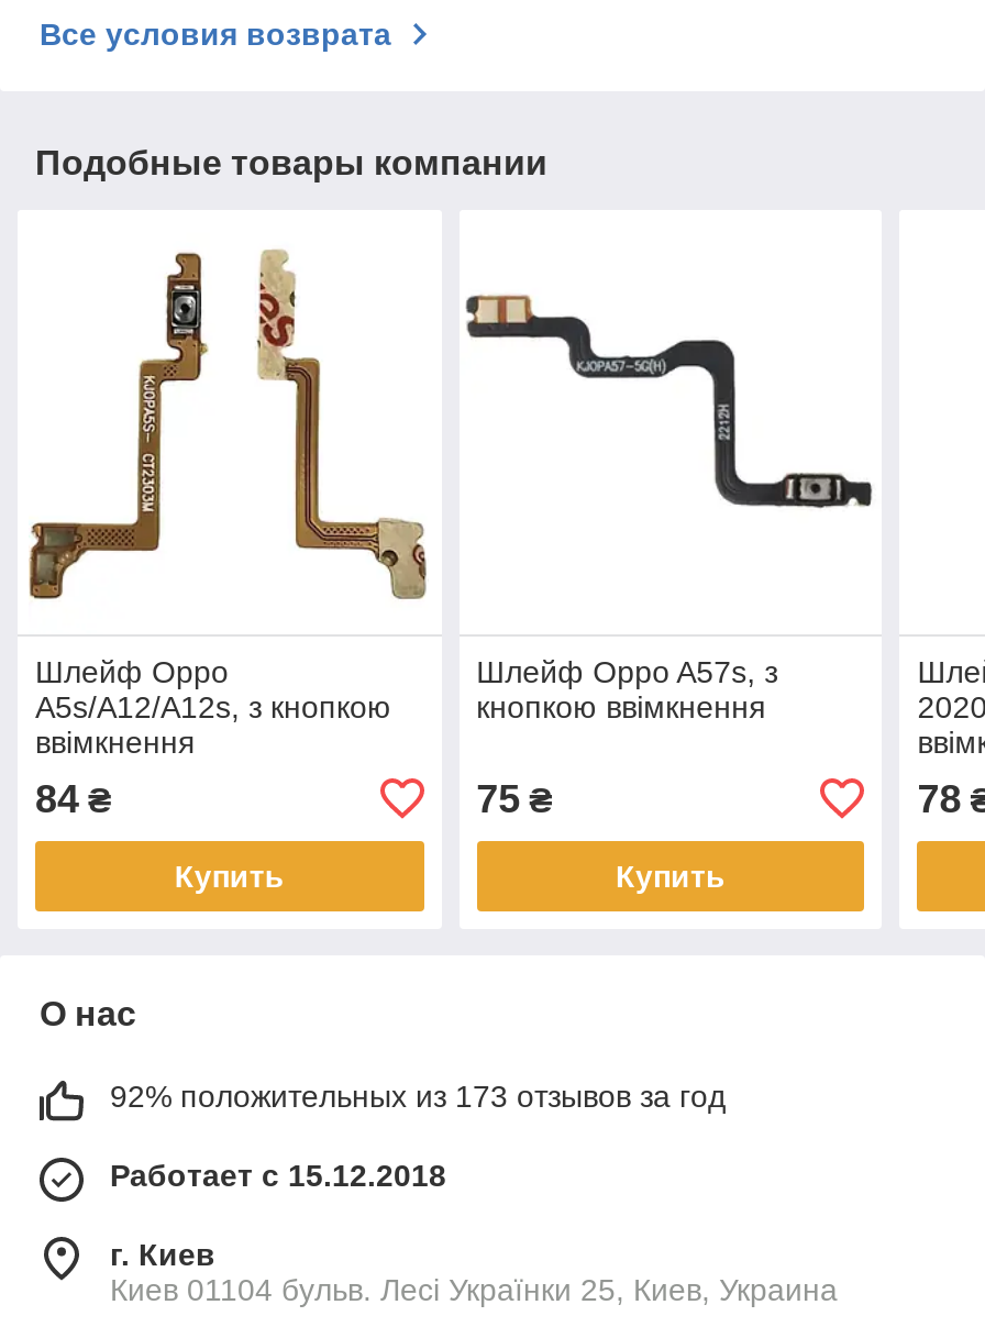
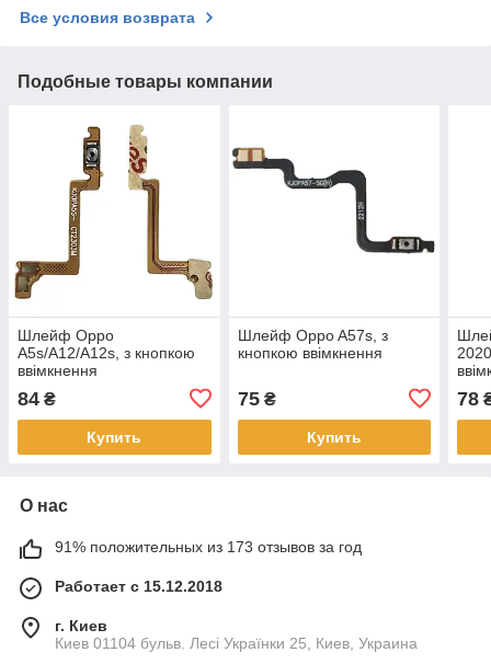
[110,1078,726,1113] 92% положительных из 173 отзывов за год -> [55,538,362,555] 91% положительных из 173 отзывов за год

